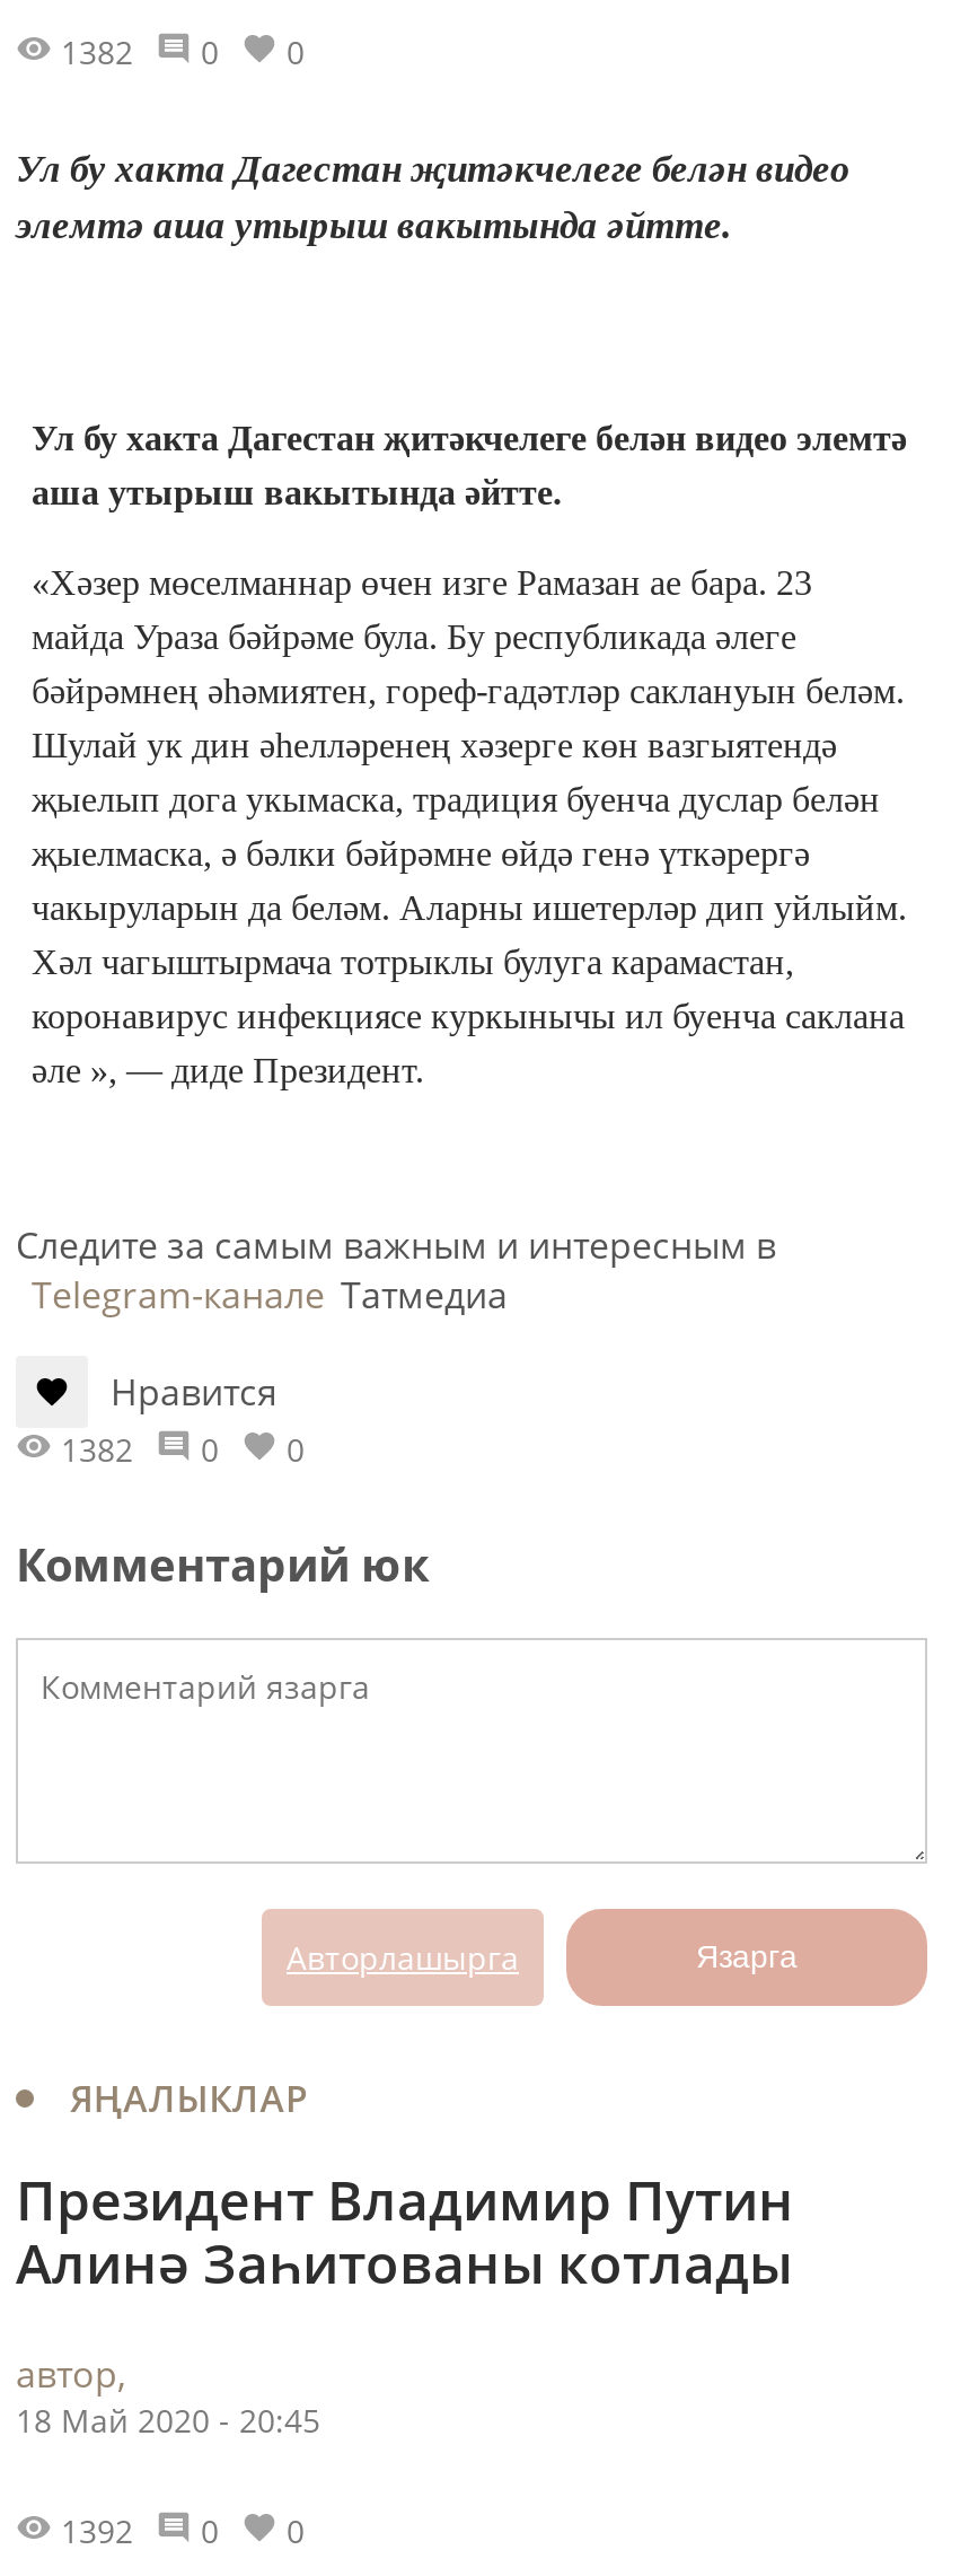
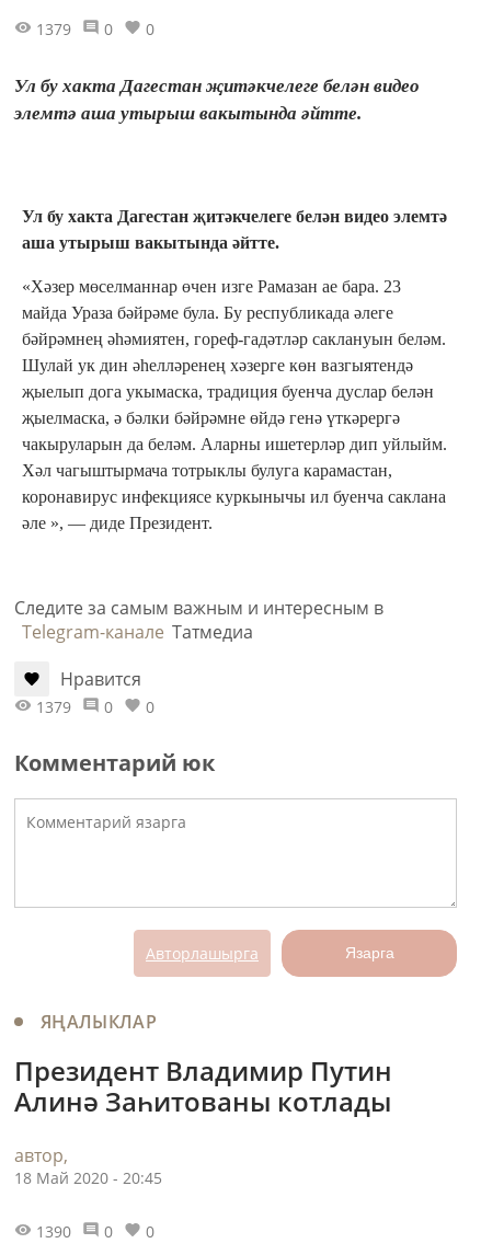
[61,29,305,72] 1382 0 0 -> [36,18,154,39] 1379 0 0
[61,1427,305,1470] 1382 0 0 -> [36,696,154,717] 1379 0 0
[61,2508,305,2551] 1392 0 0 -> [36,1221,154,1241] 1390 0 0

